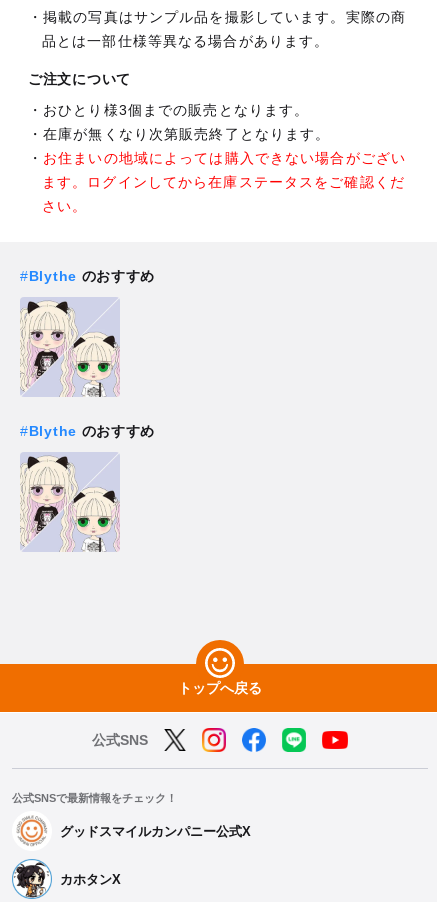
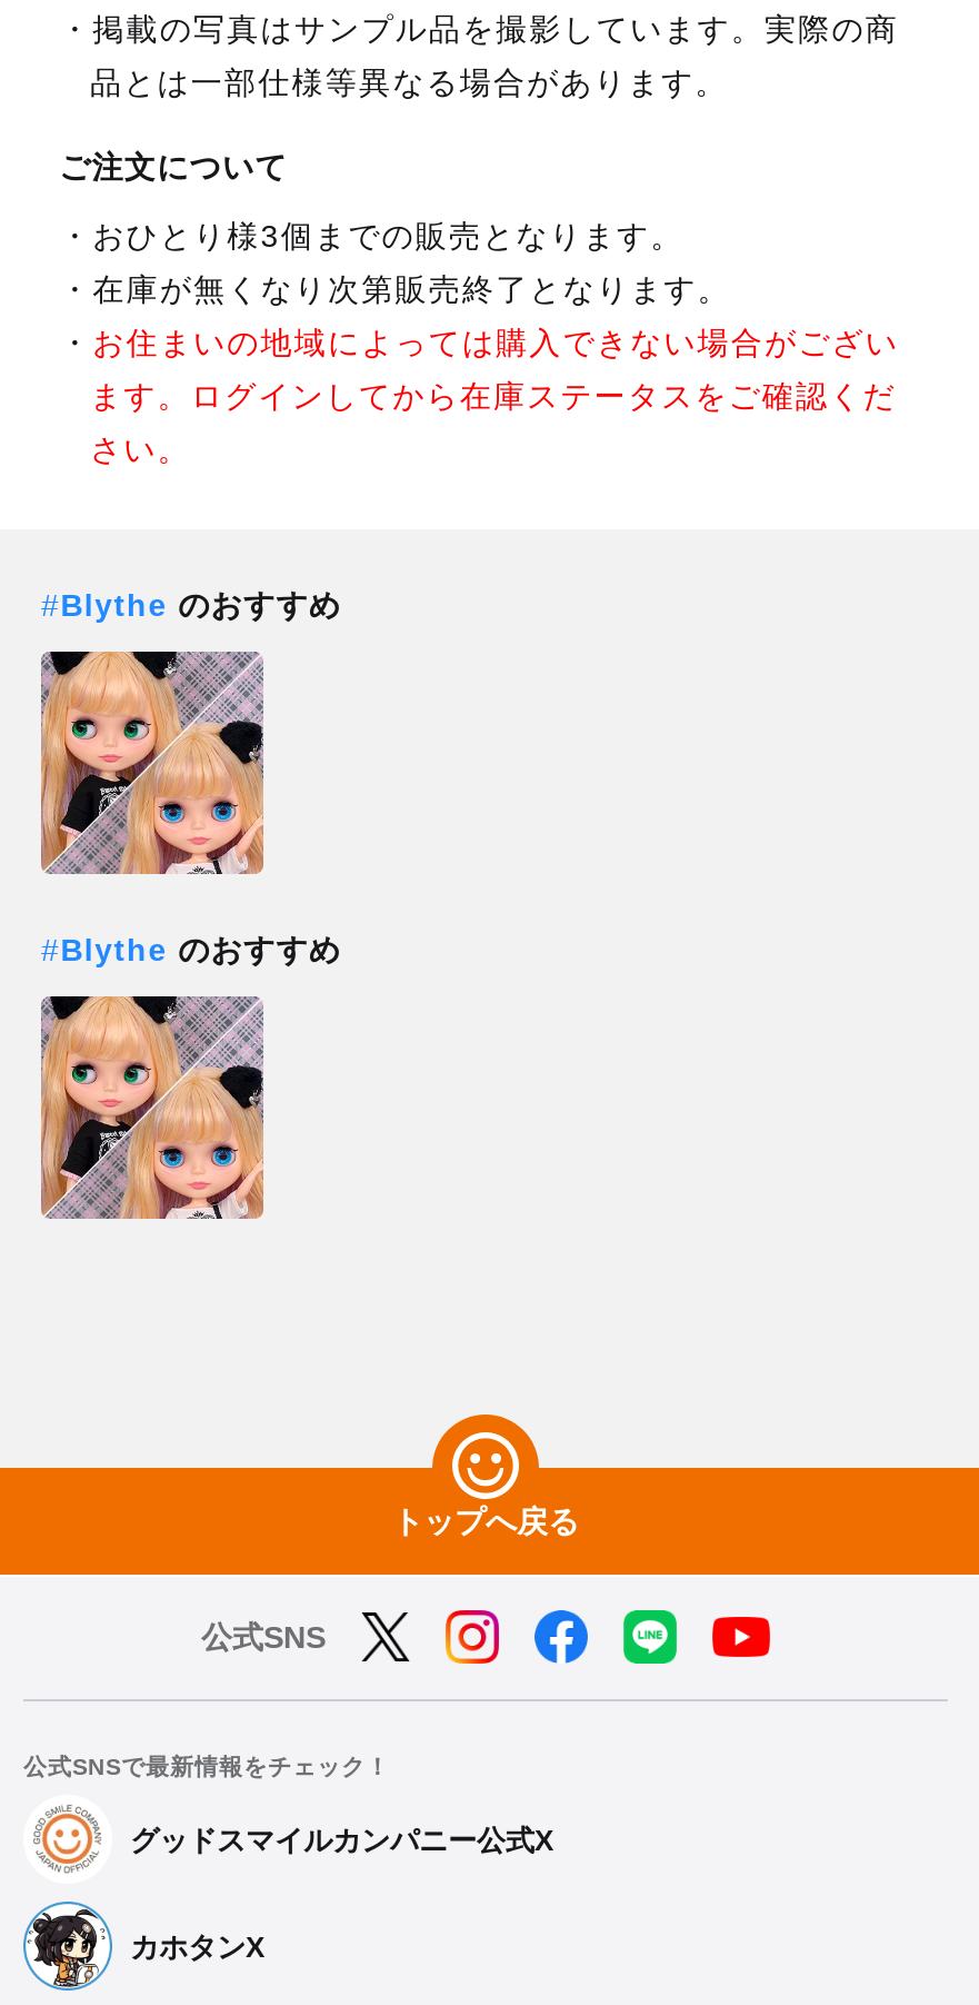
[21,297,120,396] [image] -> [41,649,266,874] [image]
[21,452,120,551] [image] -> [41,994,266,1219] [image]

